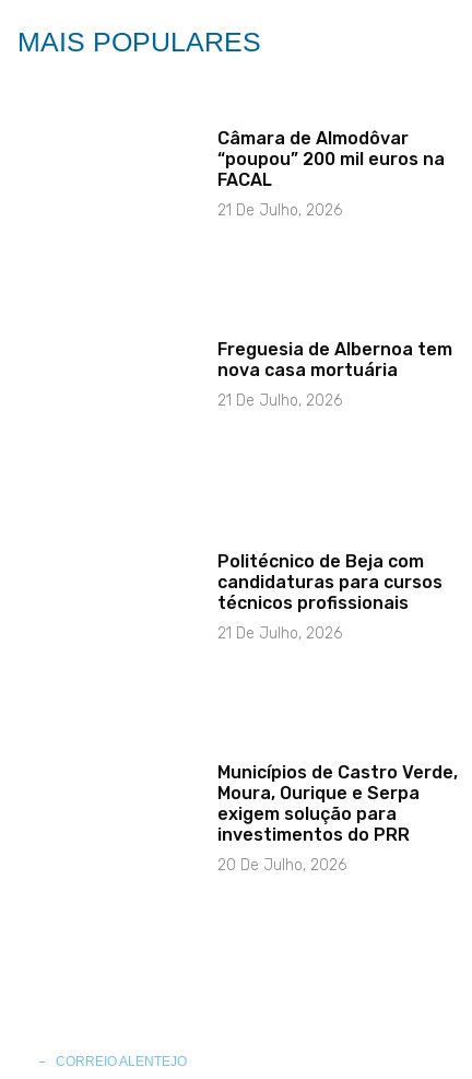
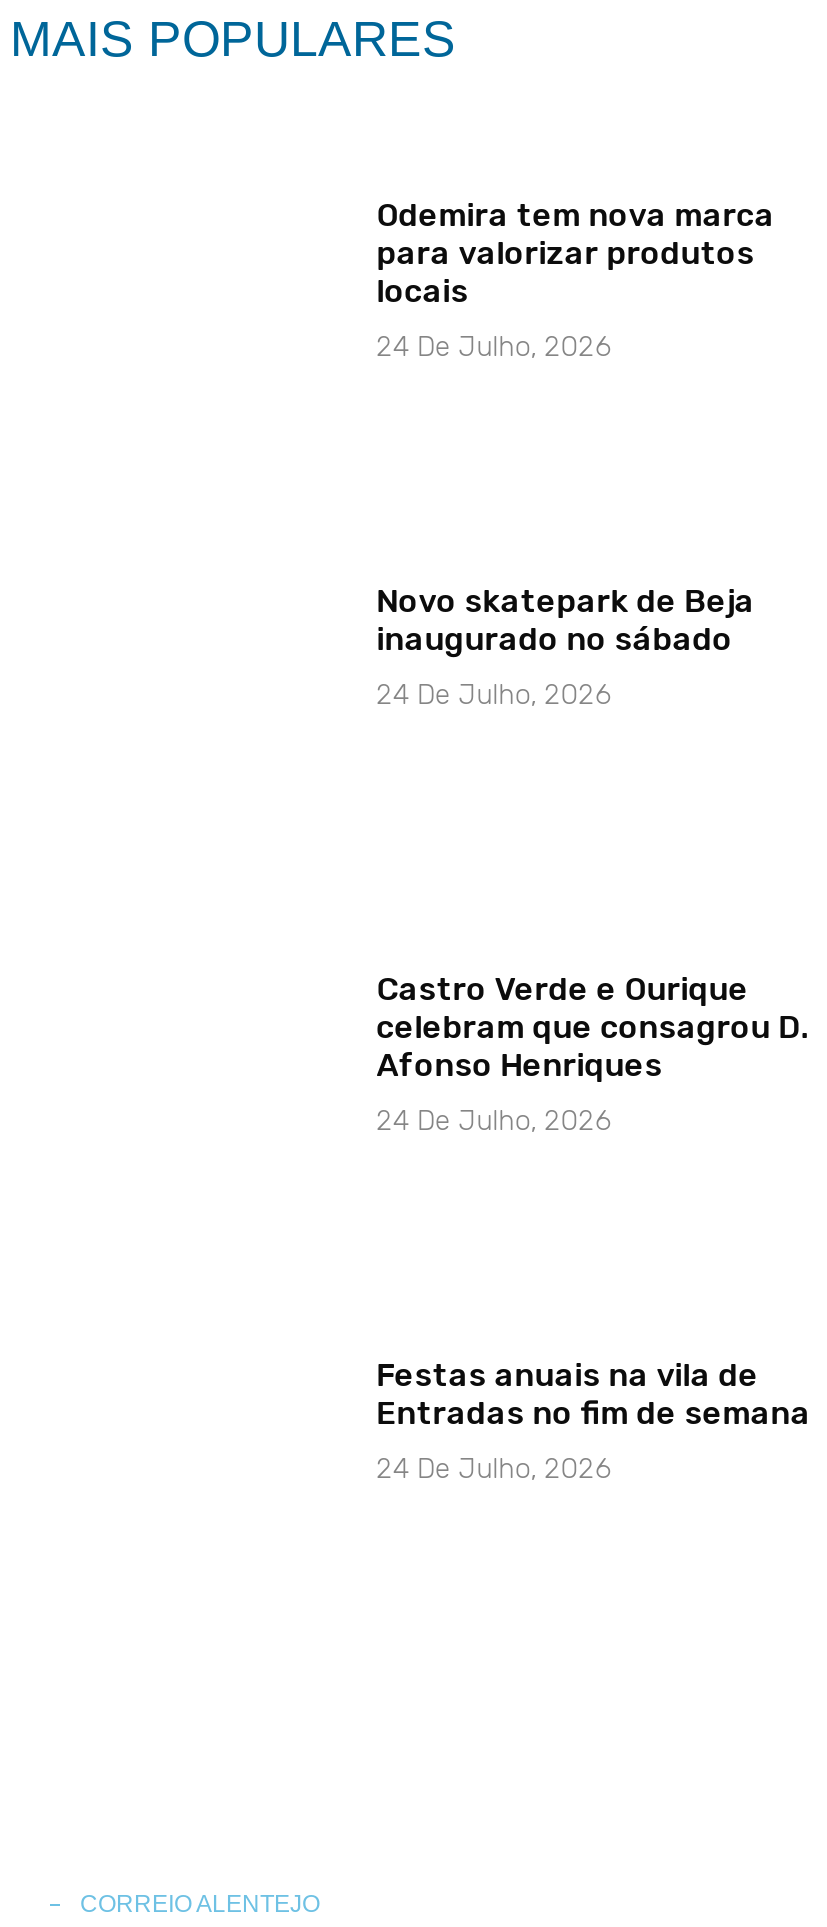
[218,128,445,191] Câmara de Almodôvar | “poupou” 200 mil euros na | FACAL -> [376,197,774,311] Odemira tem nova marca | para valorizar produtos | locais
[218,201,342,220] 21 De Julho, 2026 -> [376,331,610,365] 24 De Julho, 2026
[218,339,453,381] Freguesia de Albernoa tem | nova casa mortuária -> [376,583,754,659] Novo skatepark de Beja | inaugurado no sábado
[218,392,342,411] 21 De Julho, 2026 -> [376,679,610,713] 24 De Julho, 2026
[218,551,443,613] Politécnico de Beja com | candidaturas para cursos | técnicos profissionais -> [376,969,808,1083] Castro Verde e Ourique | celebram que consagrou D. | Afonso Henriques
[218,624,342,642] 21 De Julho, 2026 -> [376,1103,610,1137] 24 De Julho, 2026
[218,762,458,845] Municípios de Castro Verde, | Moura, Ourique e Serpa | exigem solução para | investimentos do PRR -> [376,1356,810,1432] Festas anuais na vila de | Entradas no fim de semana
[218,856,347,874] 20 De Julho, 2026 -> [376,1452,610,1486] 24 De Julho, 2026

